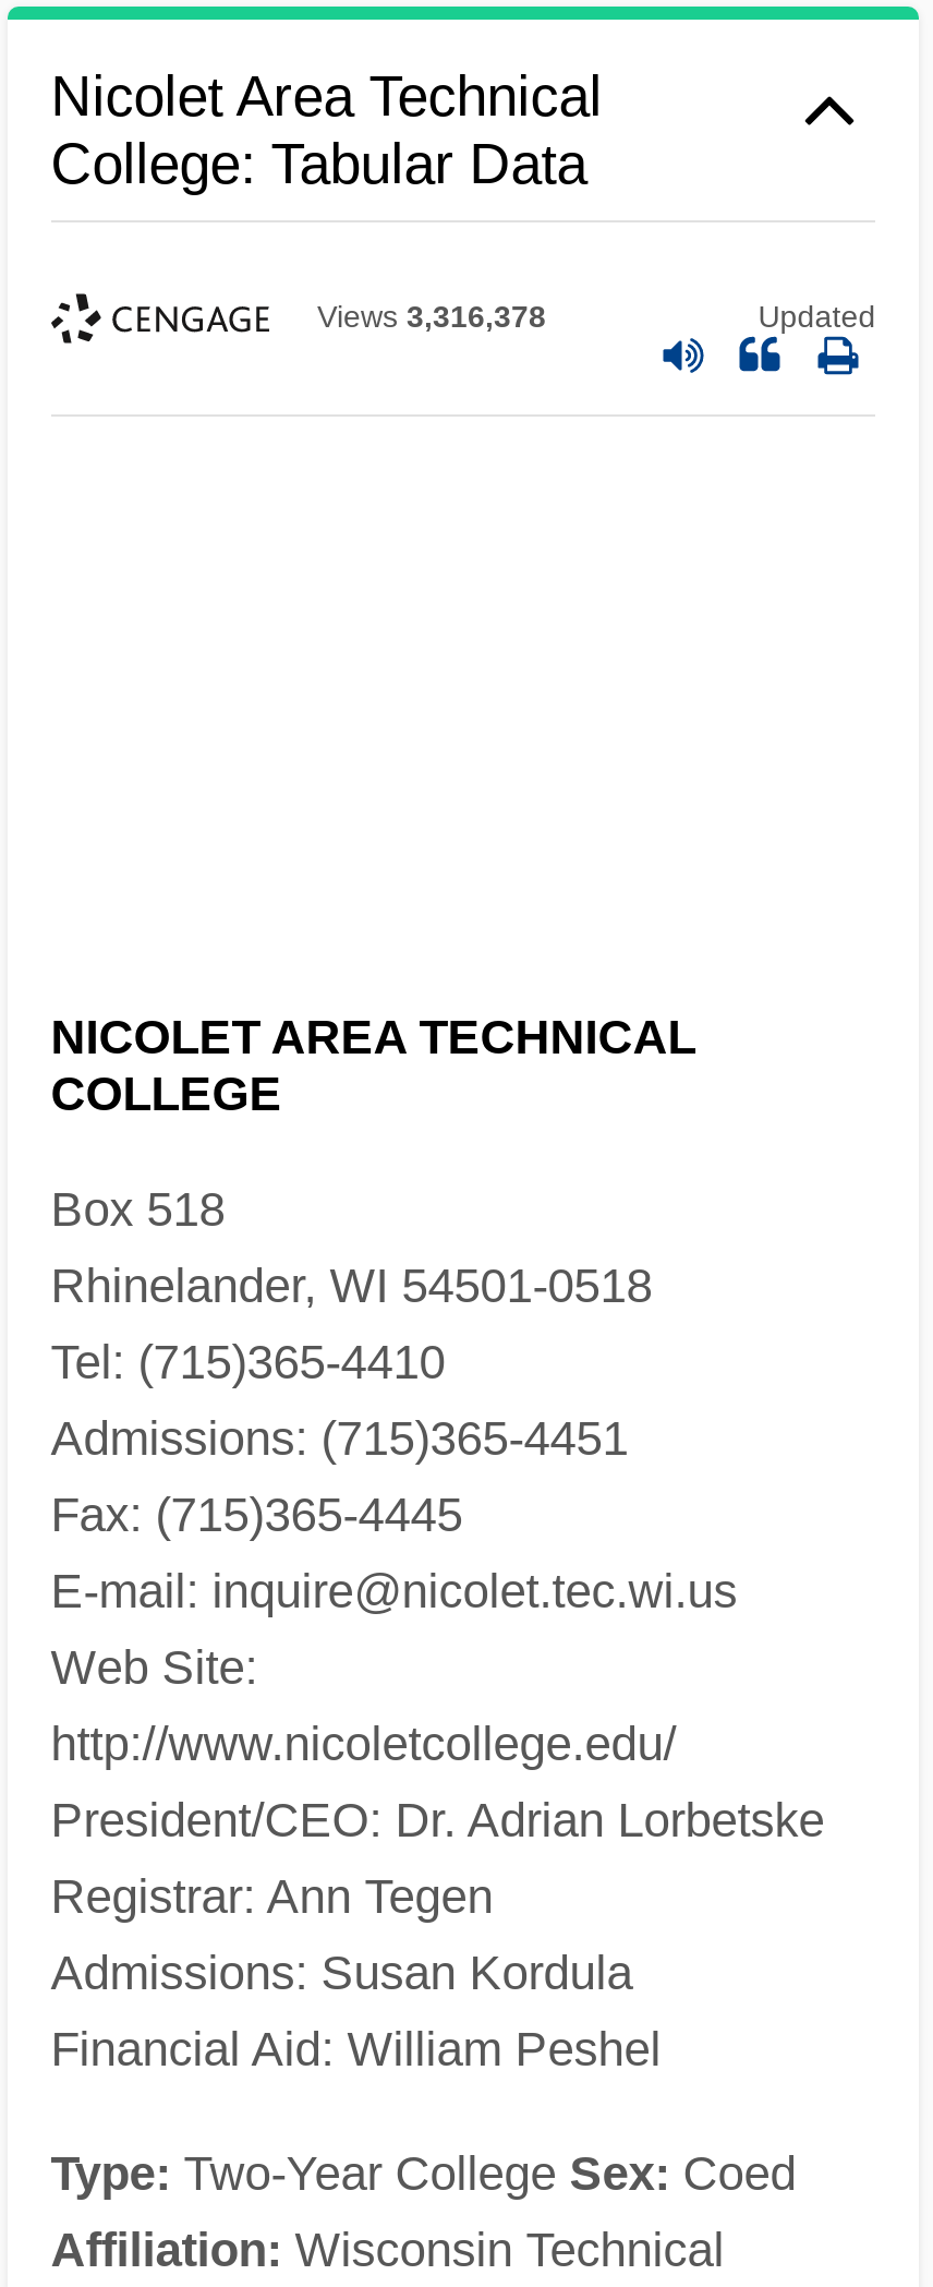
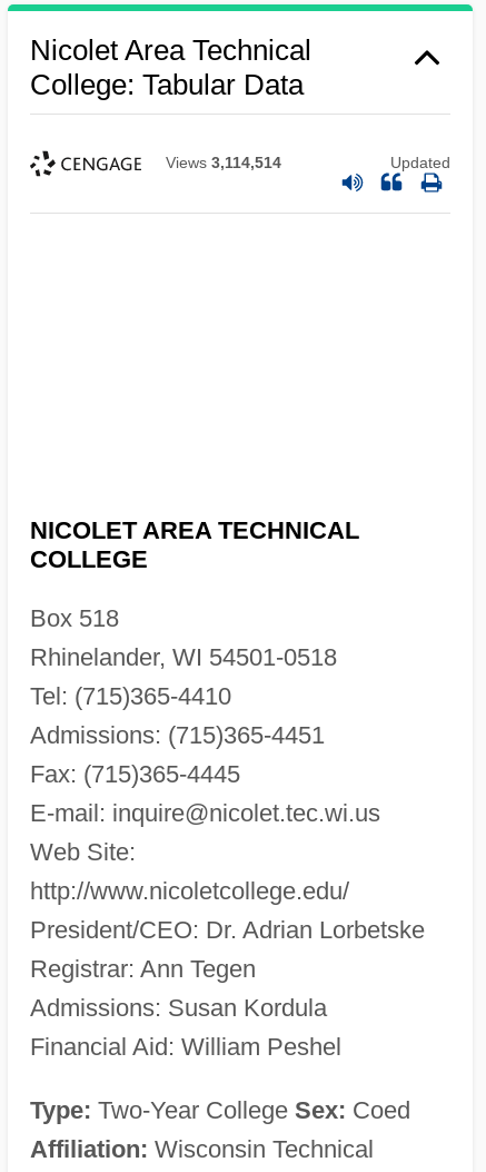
[317,300,546,335] Views 3,316,378 -> [166,154,281,172] Views 3,114,514

